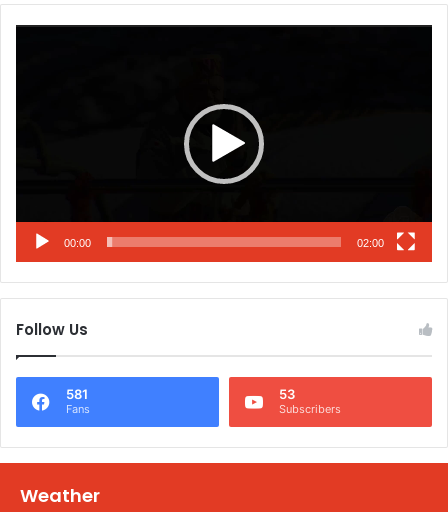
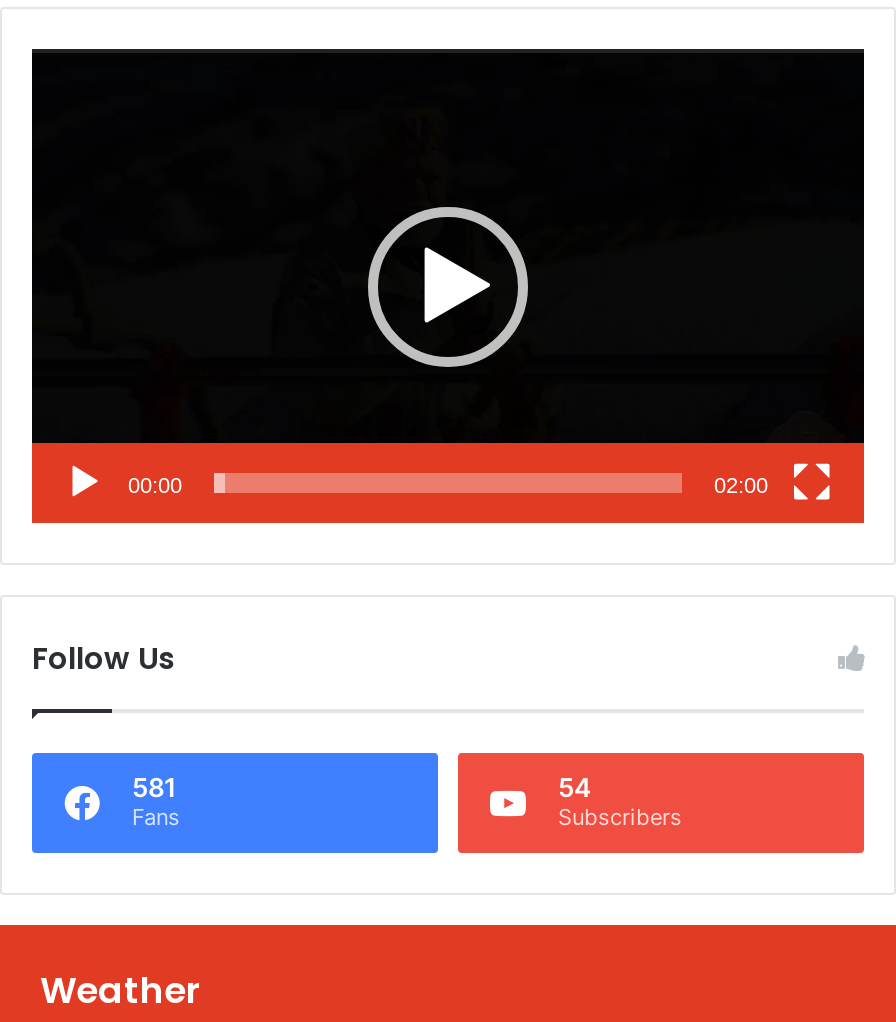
[279,386,295,402] 53 -> [558,771,592,803] 54

